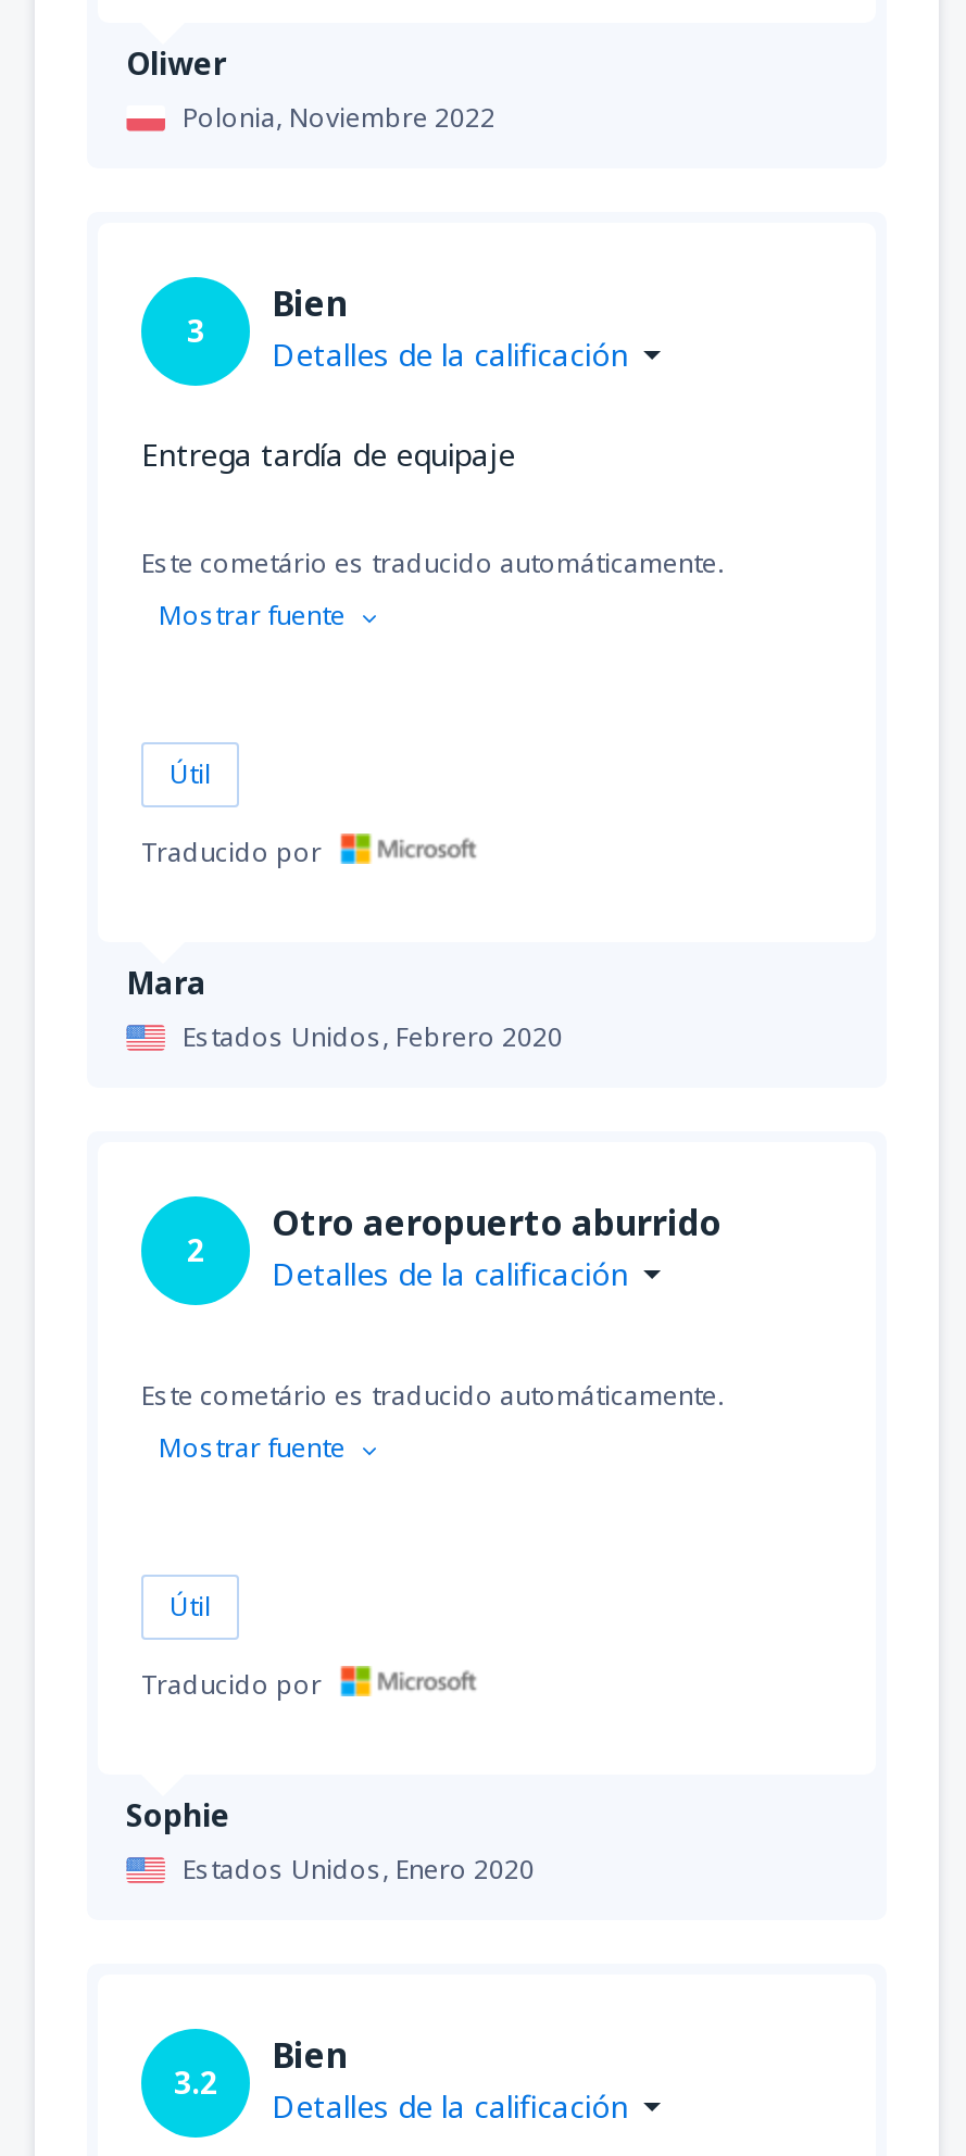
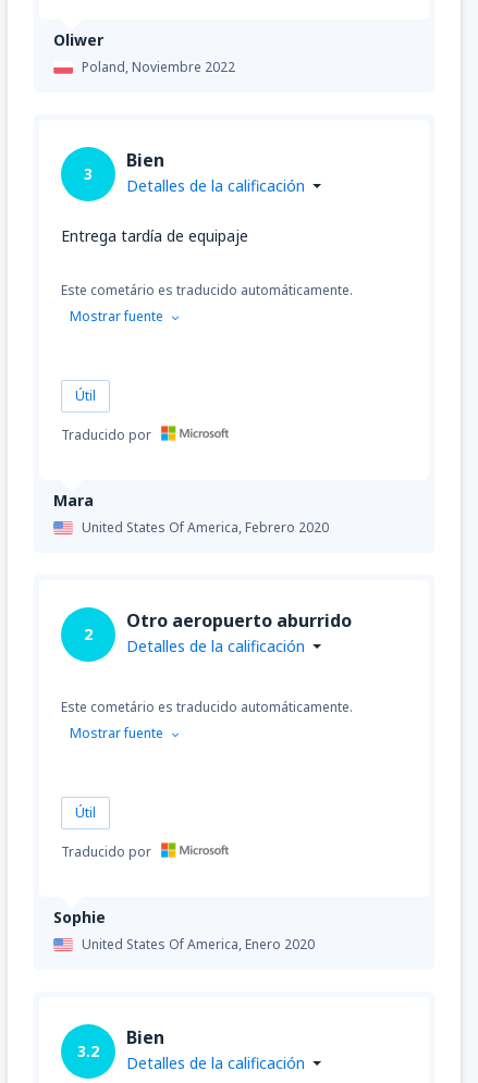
[183,98,495,135] Polonia, Noviembre 2022 -> [82,57,235,76] Poland, Noviembre 2022
[183,1017,563,1054] Estados Unidos, Febrero 2020 -> [82,518,329,536] United States Of America, Febrero 2020
[183,1850,535,1886] Estados Unidos, Enero 2020 -> [82,934,315,953] United States Of America, Enero 2020

